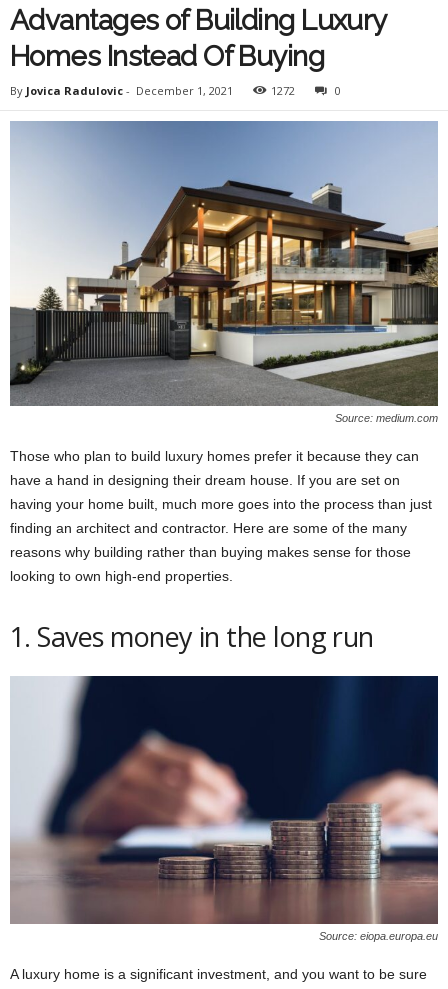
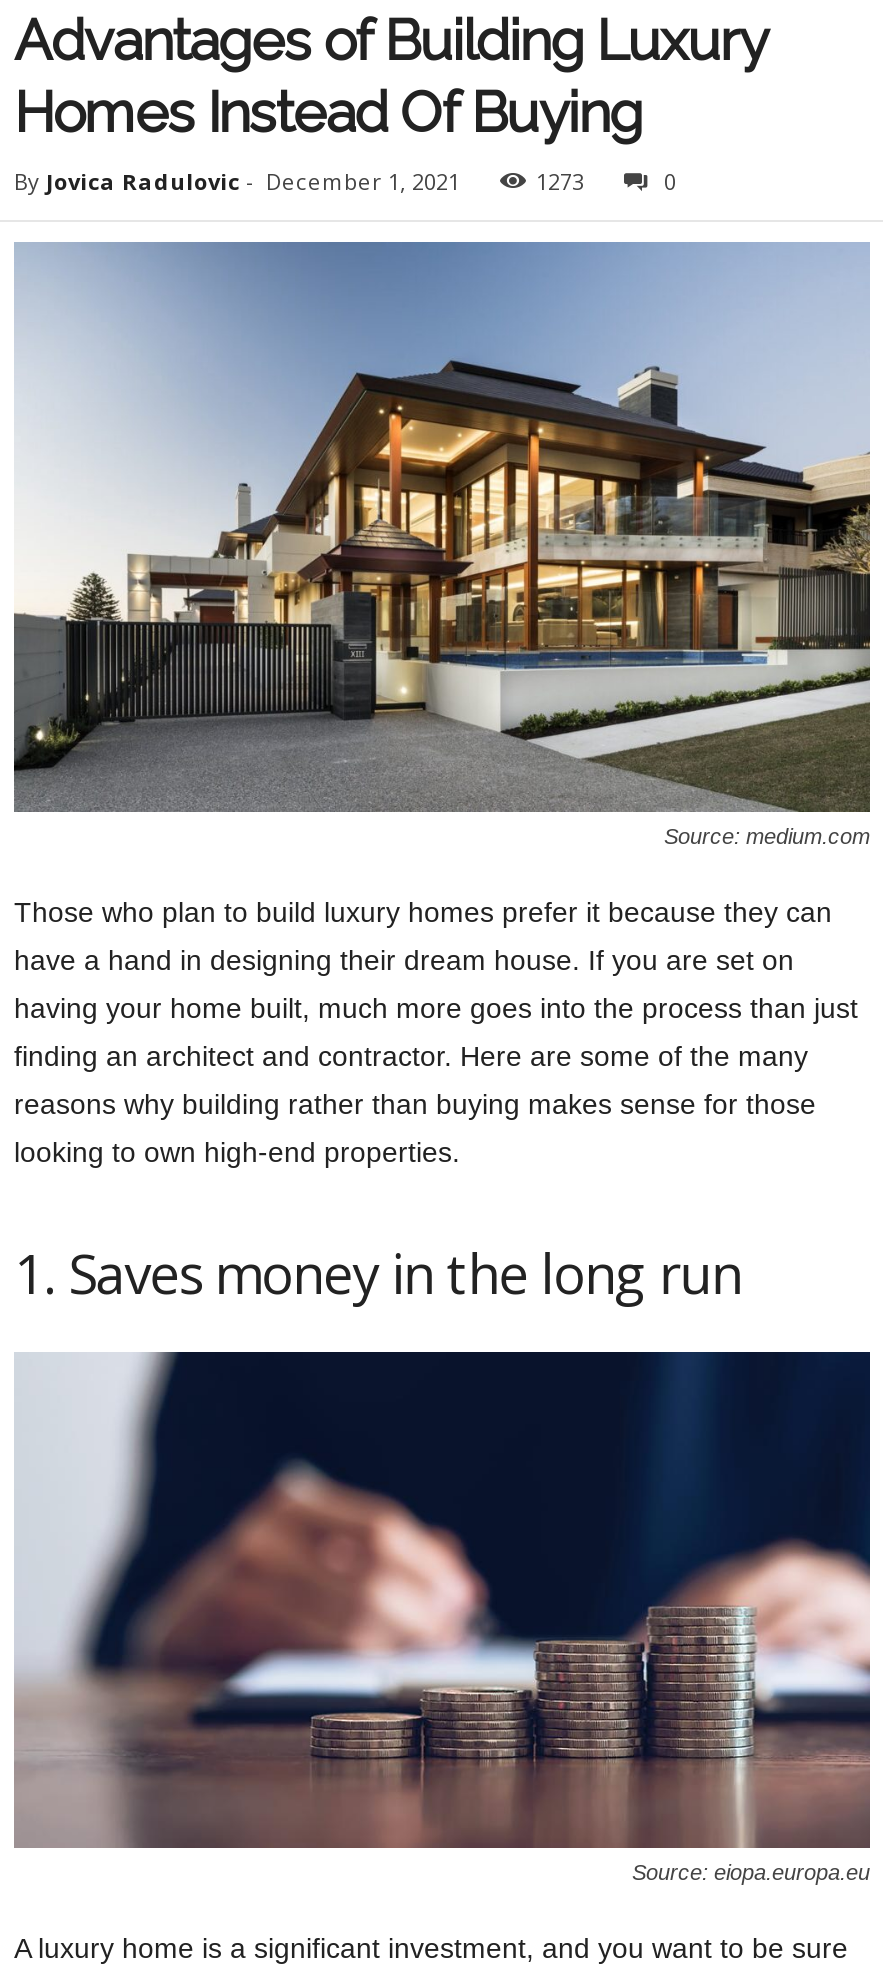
[271,83,295,98] 1272 -> [536,166,584,196] 1273

